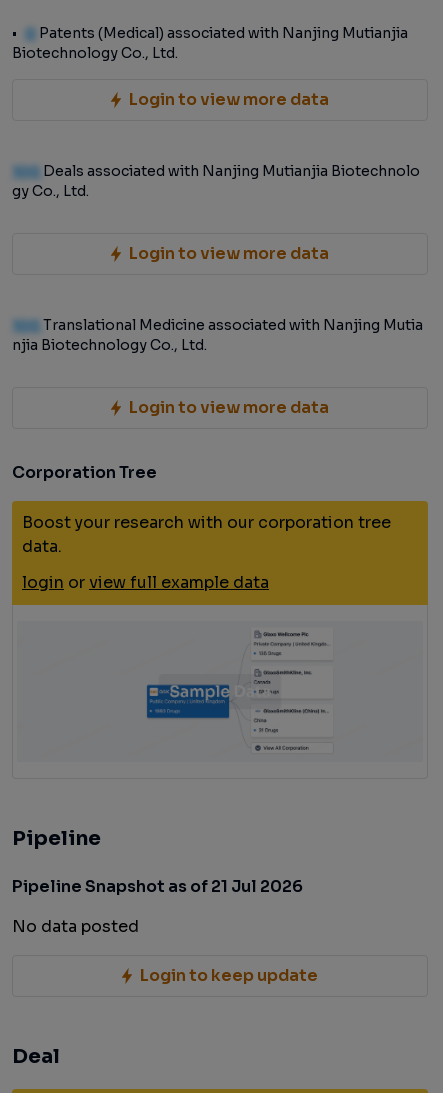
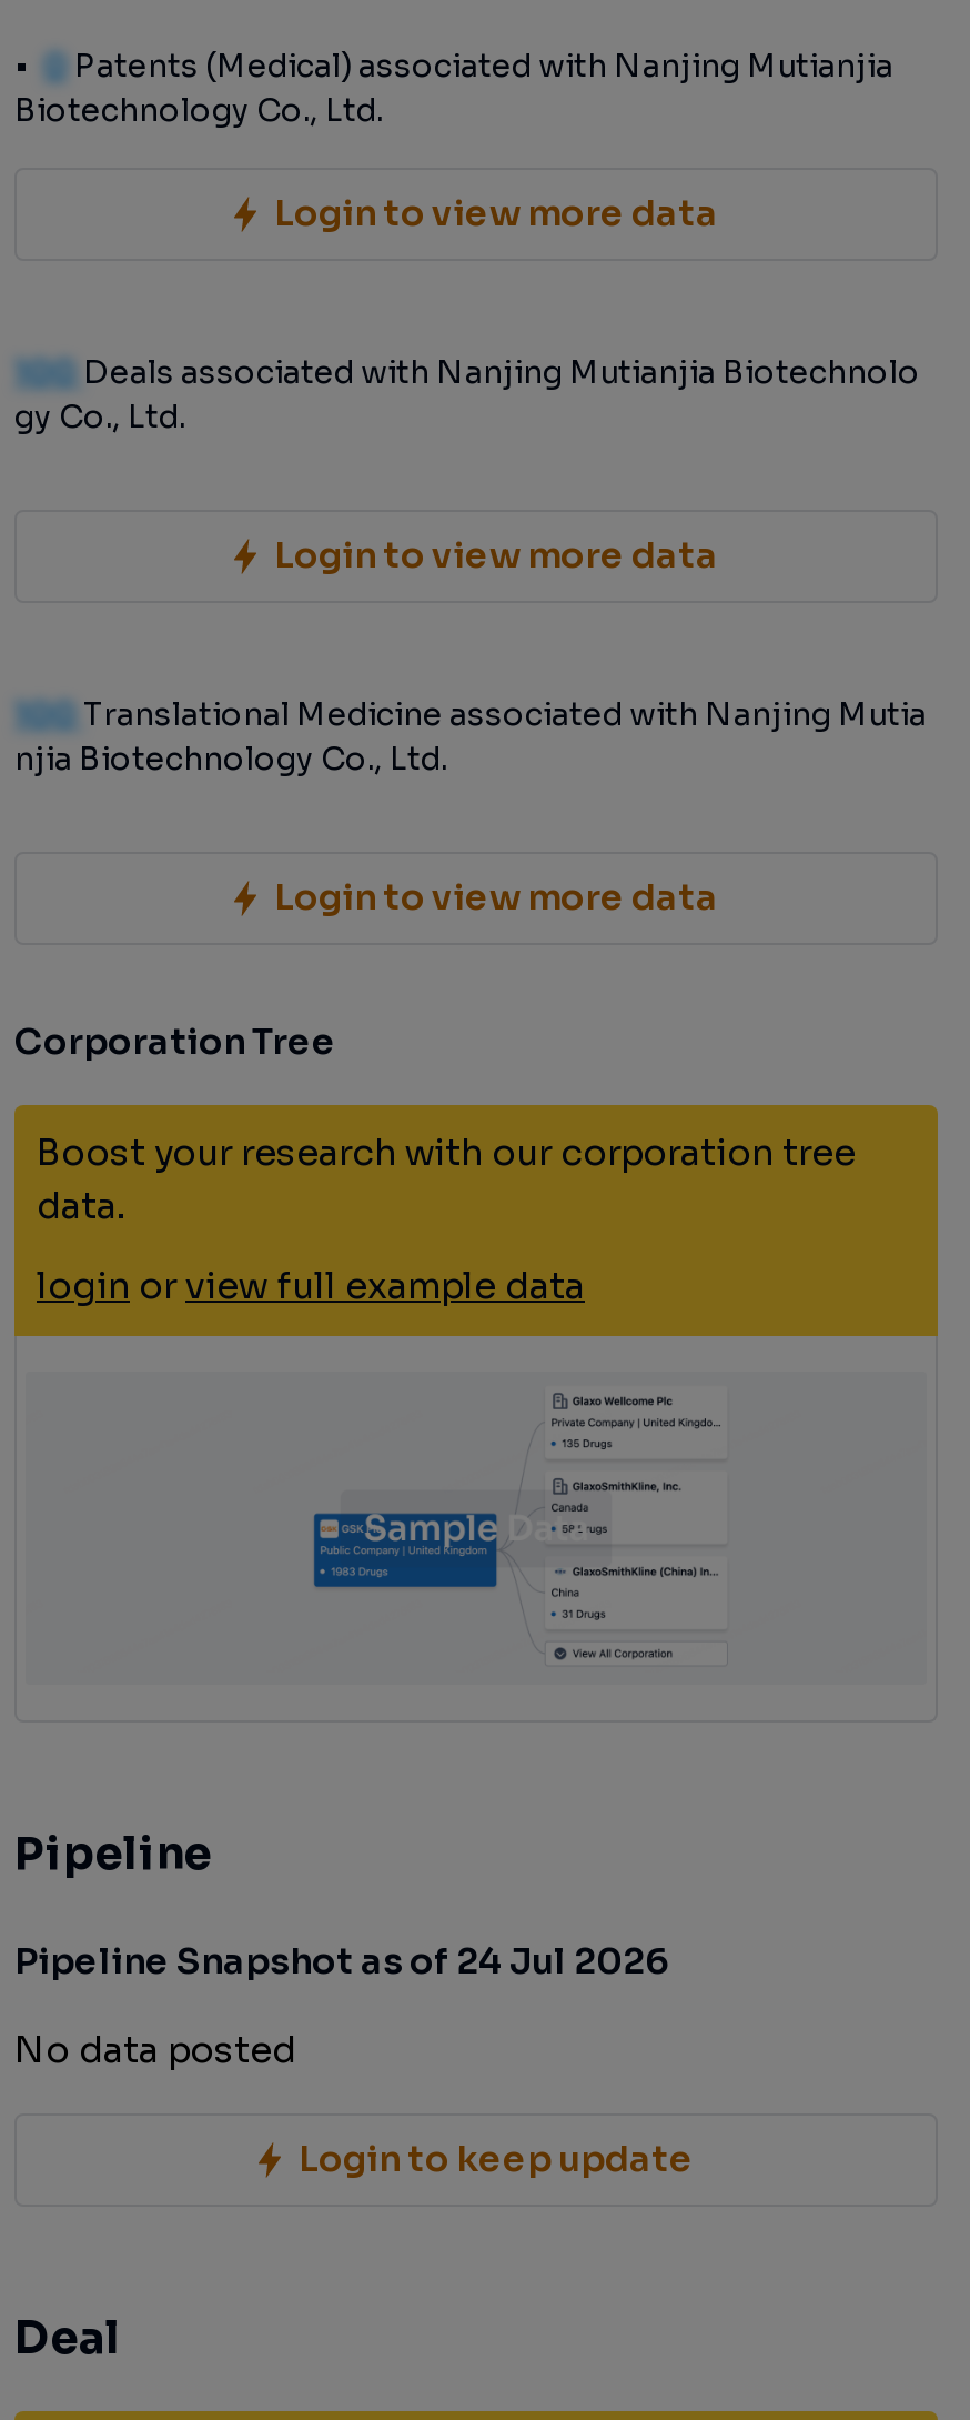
[12,876,303,897] Pipeline Snapshot as of 21 Jul 2026 -> [14,1938,669,1985] Pipeline Snapshot as of 24 Jul 2026

